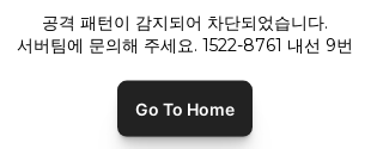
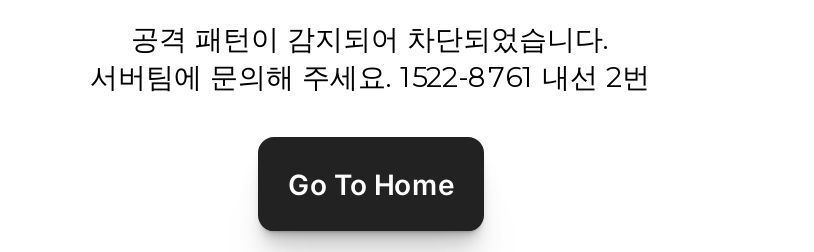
[16,34,352,55] 서버팀에 문의해 주세요. 1522-8761 내선 9번 -> [90,59,650,95] 서버팀에 문의해 주세요. 1522-8761 내선 2번

